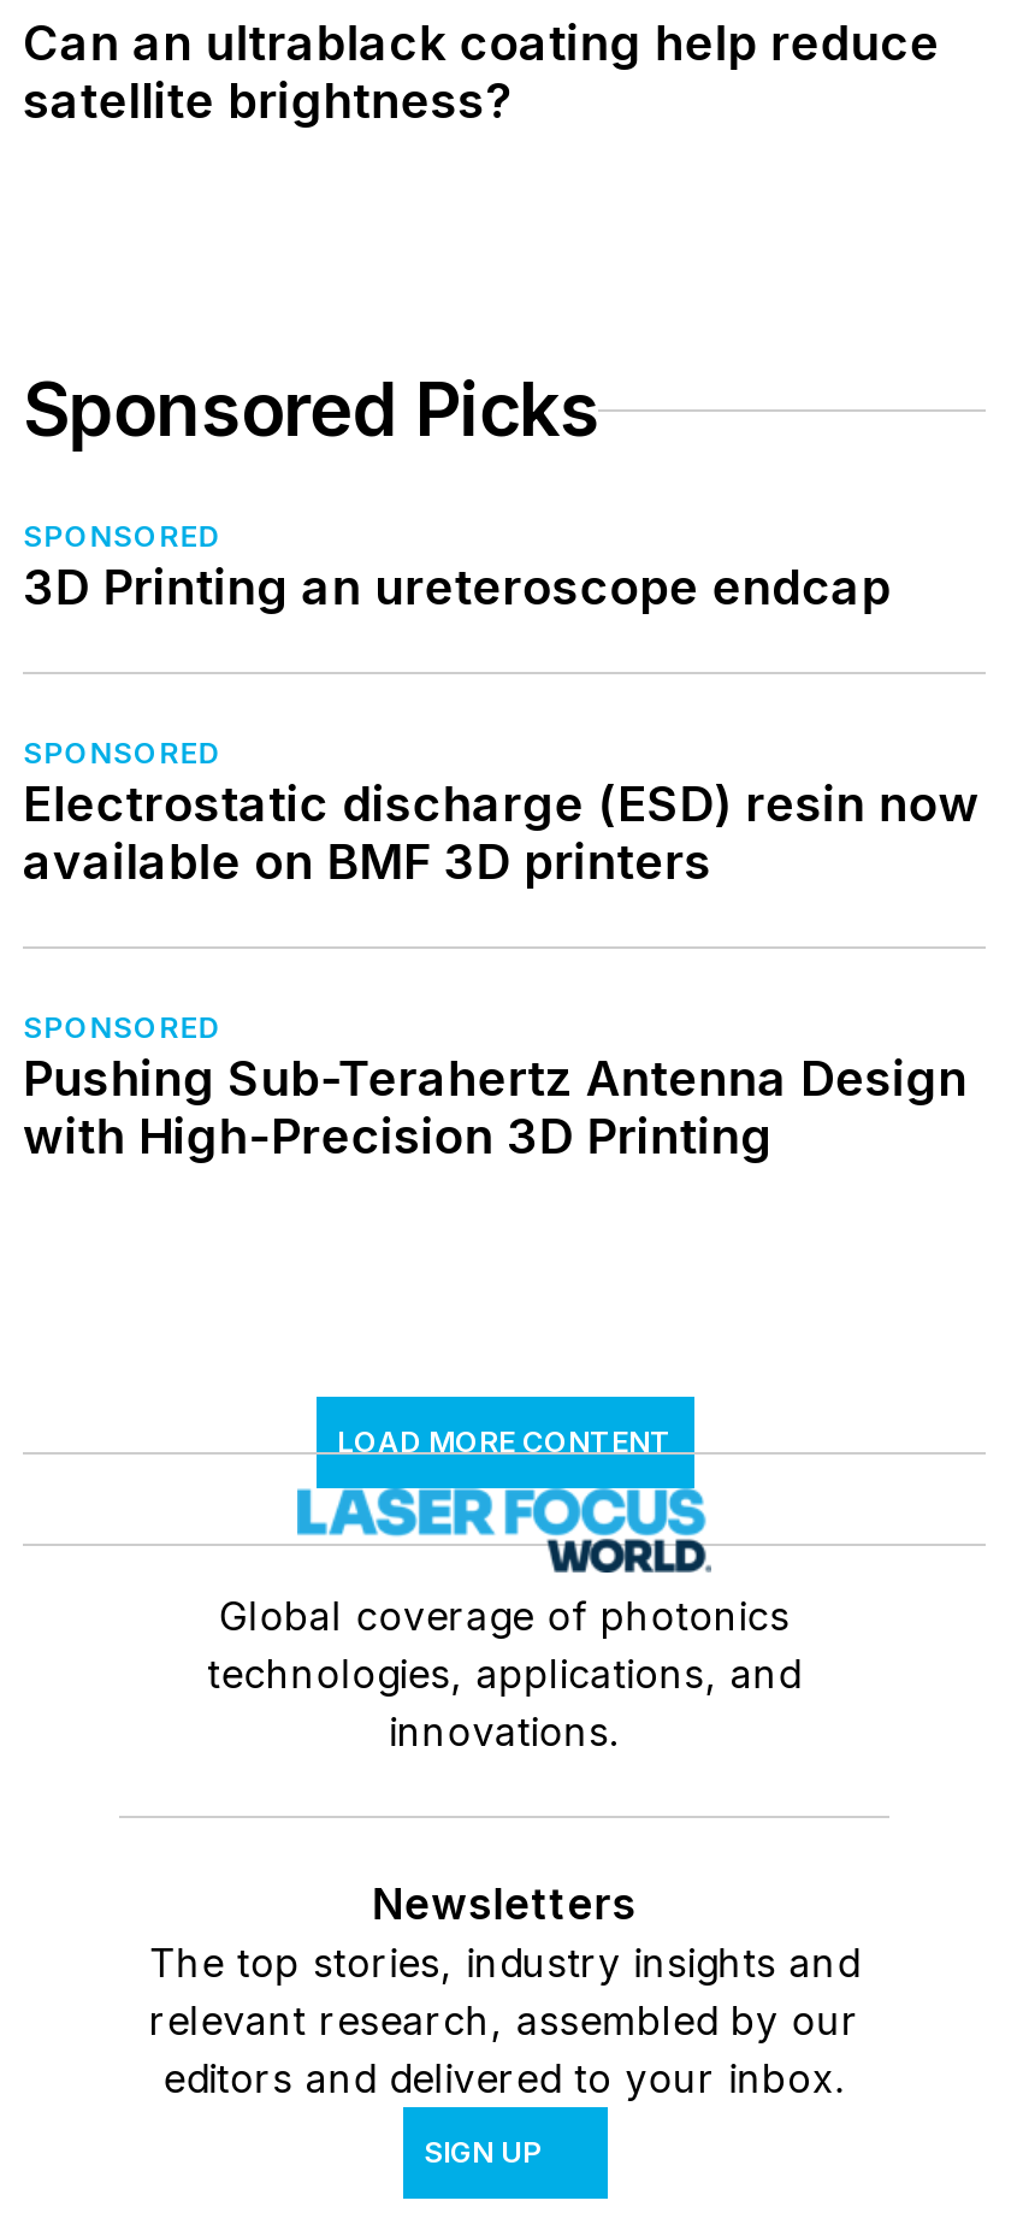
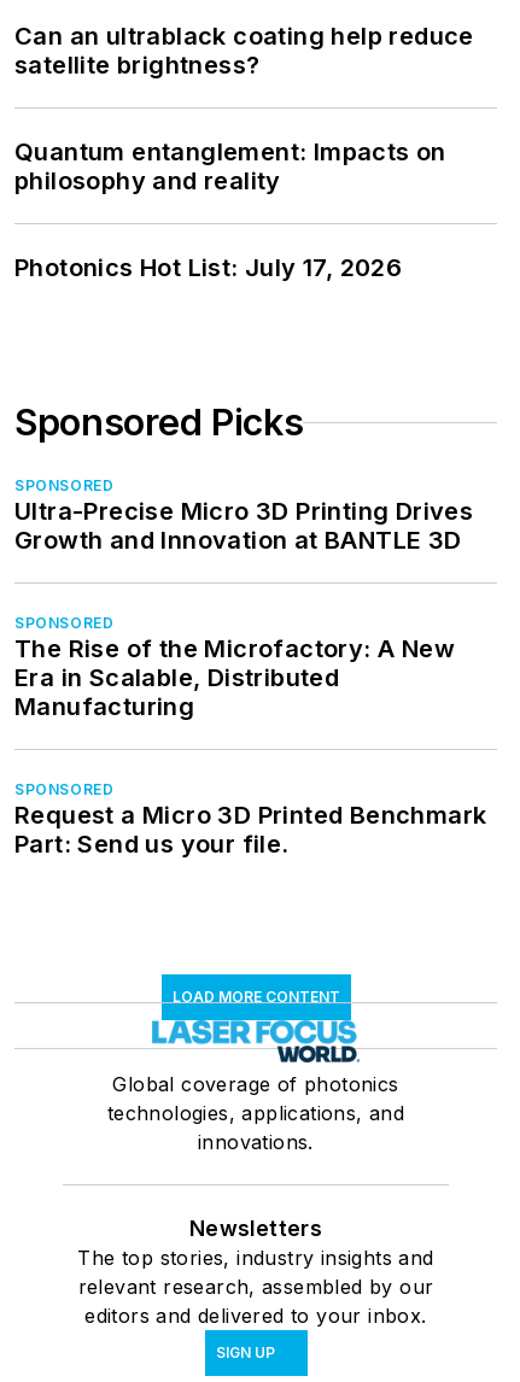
none -> [14,138,446,283] Quantum entanglement: Impacts on | philosophy and reality | Photonics Hot List: July 17, 2026
[23,559,891,617] 3D Printing an ureteroscope endcap -> [14,497,473,555] Ultra-Precise Micro 3D Printing Drives | Growth and Innovation at BANTLE 3D
[23,776,980,892] Electrostatic discharge (ESD) resin now | available on BMF 3D printers -> [14,635,455,722] The Rise of the Microfactory: A New | Era in Scalable, Distributed | Manufacturing
[23,1051,972,1166] Pushing Sub-Terahertz Antenna Design | with High-Precision 3D Printing -> [14,801,487,859] Request a Micro 3D Printed Benchmark | Part: Send us your file.

